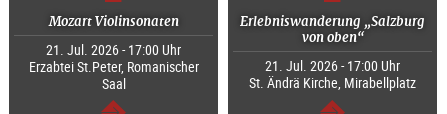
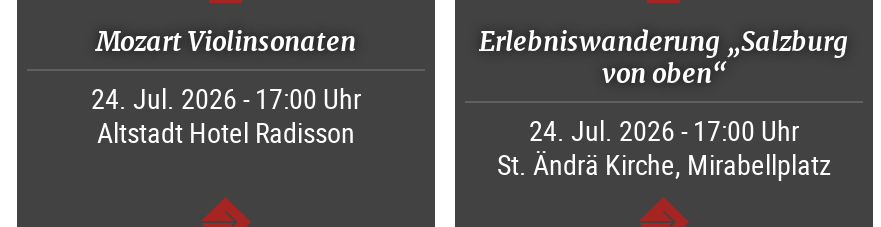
[28,40,198,93] 21. Jul. 2026 - 17:00 Uhr | Erzabtei St.Peter, Romanischer | Saal -> [91,79,361,151] 24. Jul. 2026 - 17:00 Uhr | Altstadt Hotel Radisson
[265,56,400,75] 21. Jul. 2026 - 17:00 Uhr -> [529,111,799,149] 24. Jul. 2026 - 17:00 Uhr

